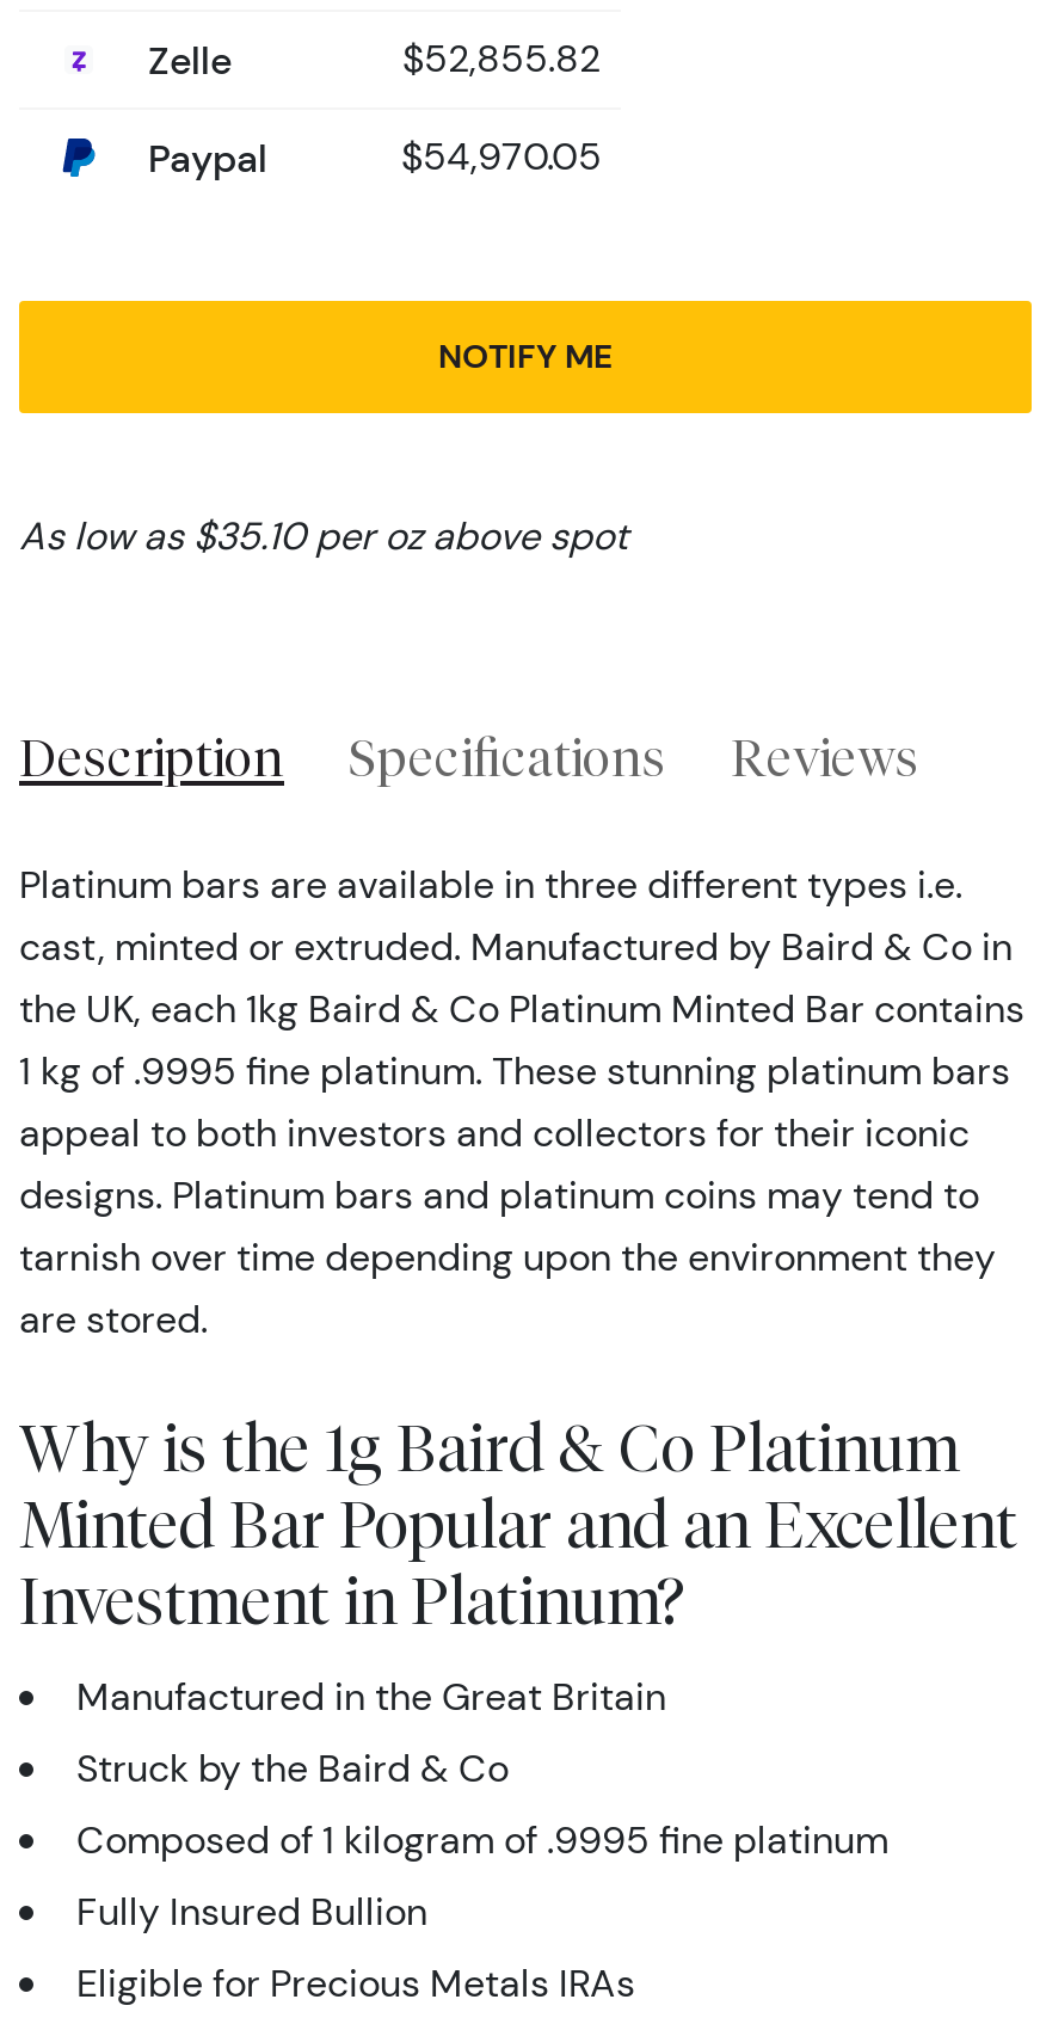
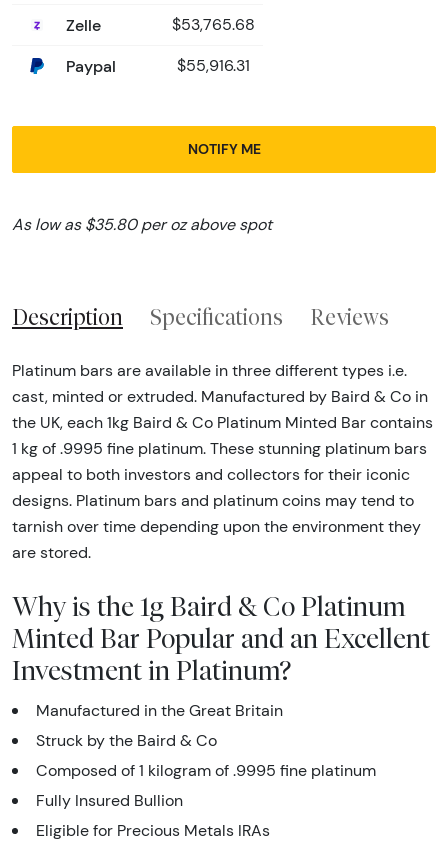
[402,36,601,82] $52,855.82 -> [172,15,255,34] $53,765.68
[401,134,602,180] $54,970.05 -> [177,56,250,75] $55,916.31
[19,514,628,559] As low as $35.10 per oz above spot -> [12,215,272,234] As low as $35.80 per oz above spot

